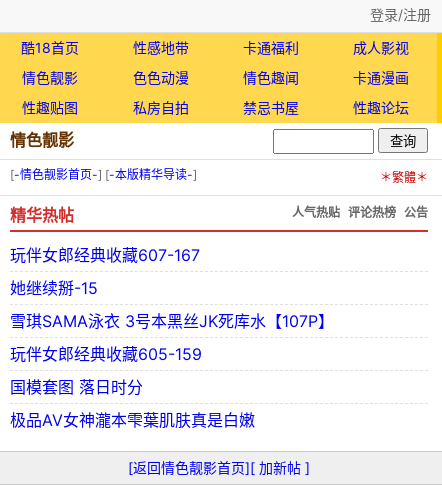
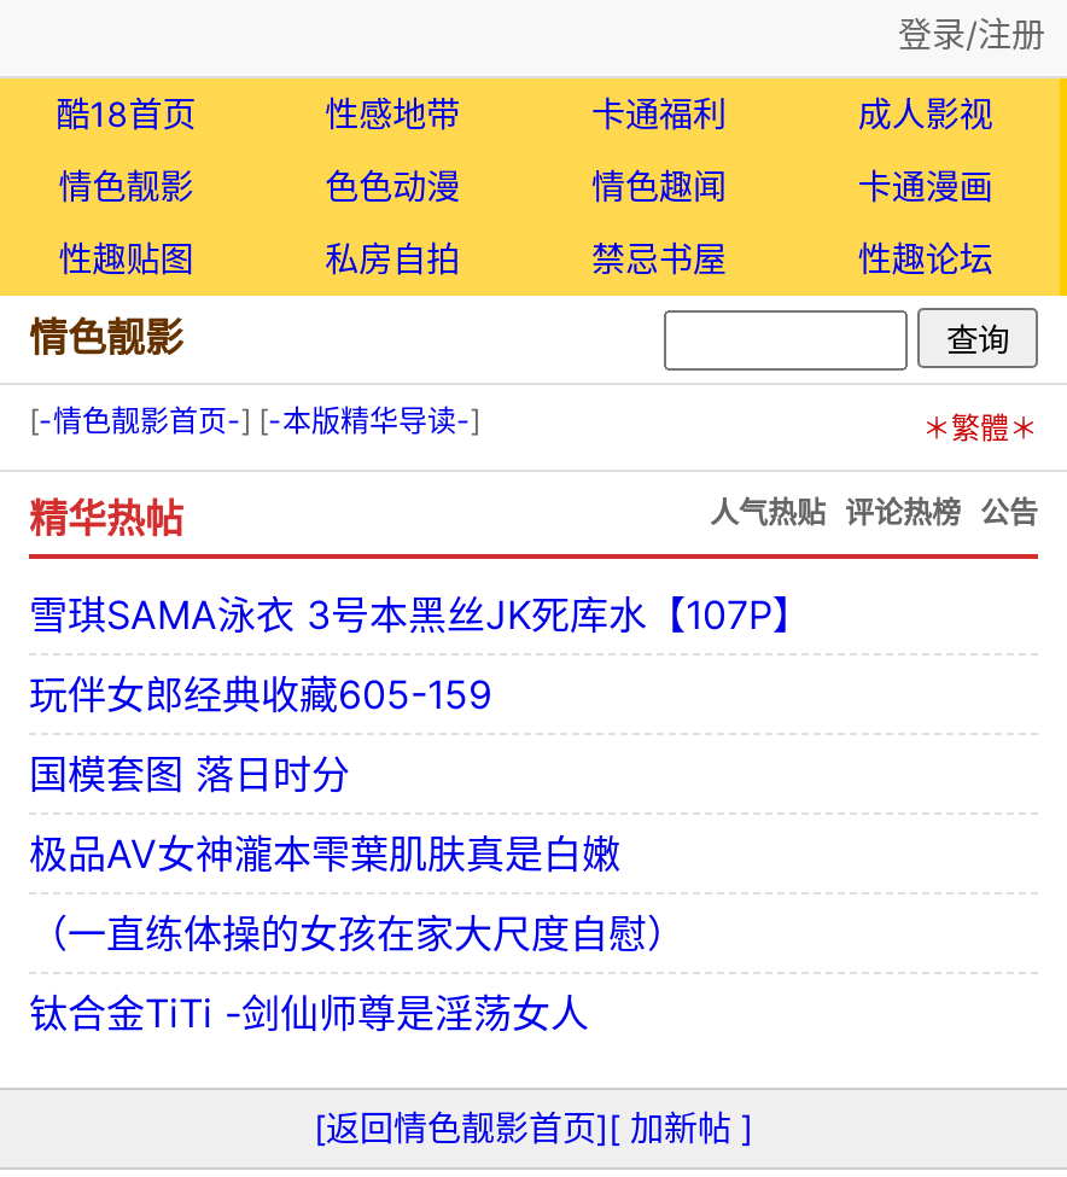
[10,245,200,298] 玩伴女郎经典收藏607-167 | 她继续掰-15 -> none
moved [10,311,334,430] -> [29,590,811,878]: 雪琪SAMA泳衣 3号本黑丝JK死库水【107P】 | 玩伴女郎经典收藏605-159 | 国模套图 落日时分 | 极品AV女神瀧本雫葉肌肤真是白嫩
none -> [29,909,686,1037] （一直练体操的女孩在家大尺度自慰） | 钛合金TiTi -剑仙师尊是淫荡女人

